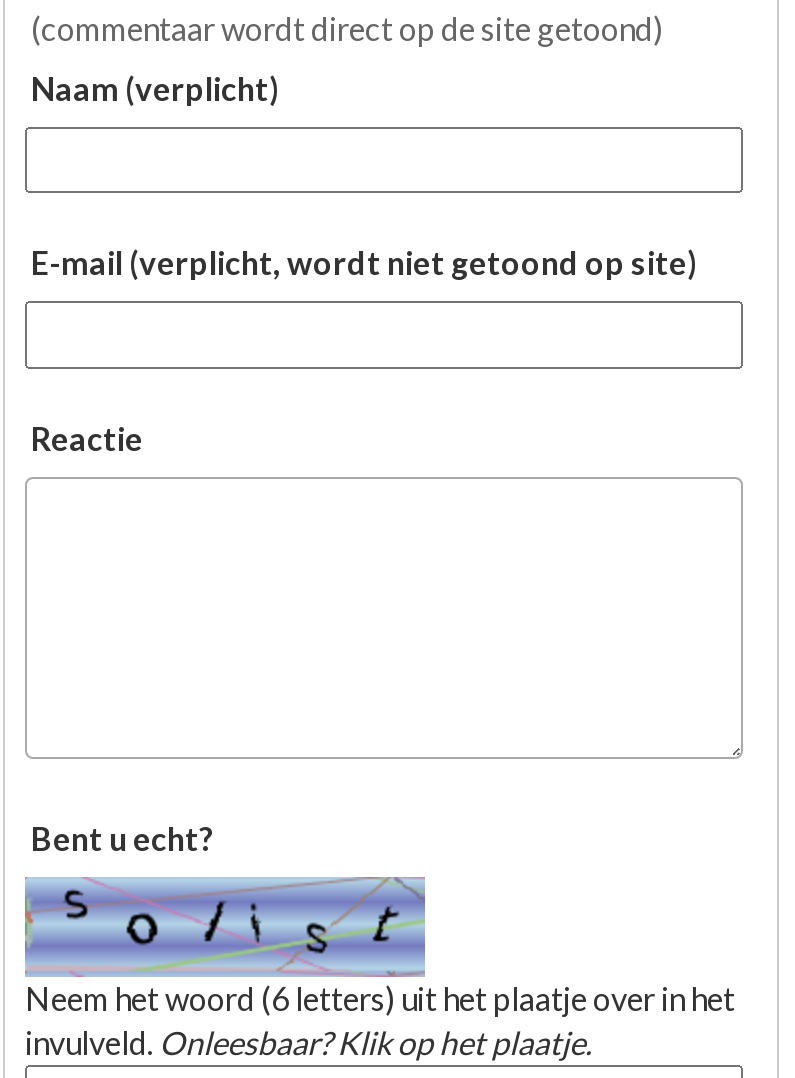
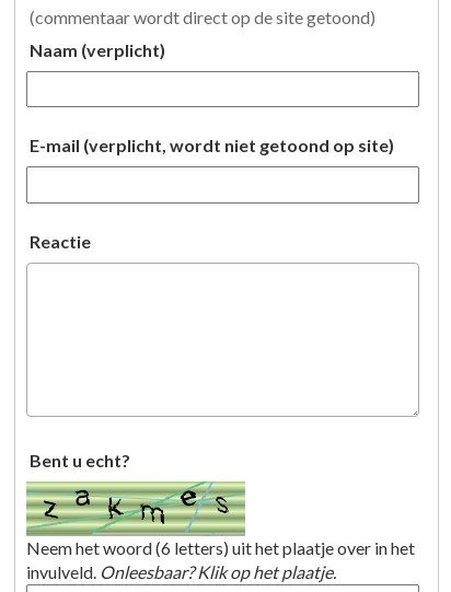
[23,875,427,973] [image] -> [25,480,246,534] [image]

